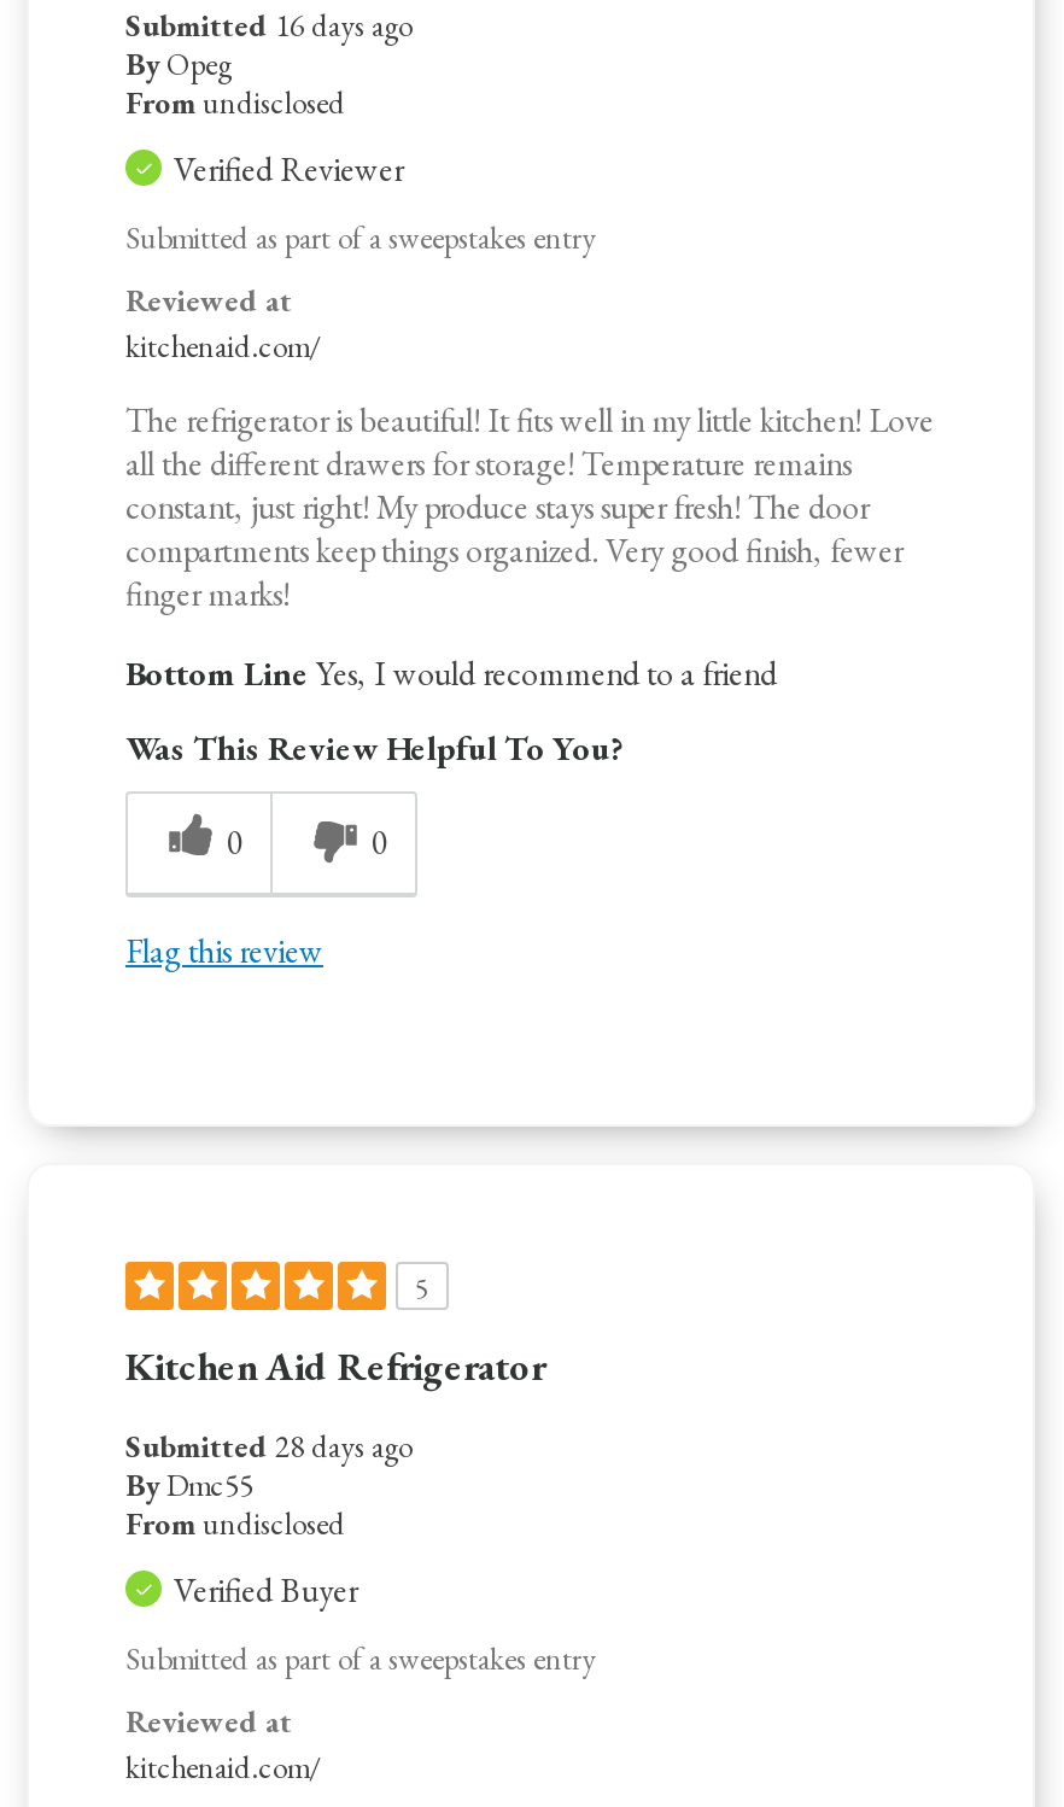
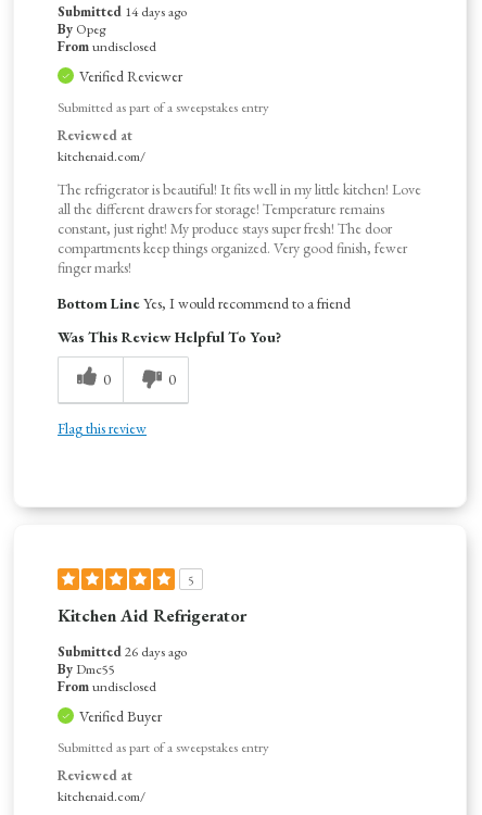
[125,5,413,46] Submitted 16 days ago -> [58,2,187,21] Submitted 14 days ago
[125,1426,413,1467] Submitted 28 days ago -> [58,642,187,661] Submitted 26 days ago

